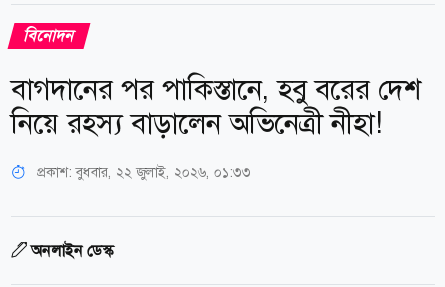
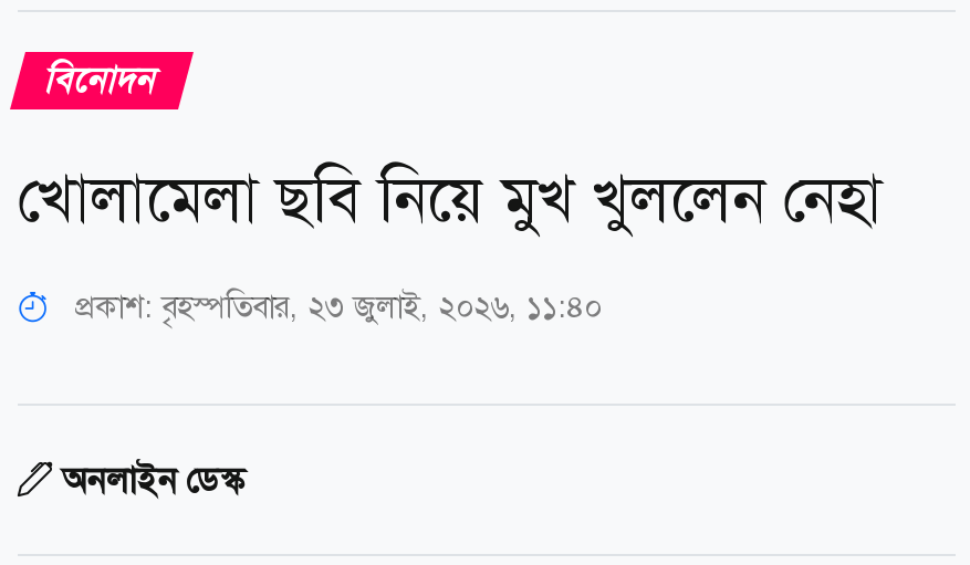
[11,71,421,142] বাগদানের পর পাকিস্তানে, হবু বরের দেশ | নিয়ে রহস্য বাড়ালেন অভিনেত্রী নীহা! -> [18,159,883,240] খোলামেলা ছবি নিয়ে মুখ খুললেন নেহা
[33,163,251,181] প্রকাশ: বুধবার, ২২ জুলাই, ২০২৬, ০১:৩৩ -> [66,287,602,327] প্রকাশ: বৃহস্পতিবার, ২৩ জুলাই, ২০২৬, ১১:৪০

